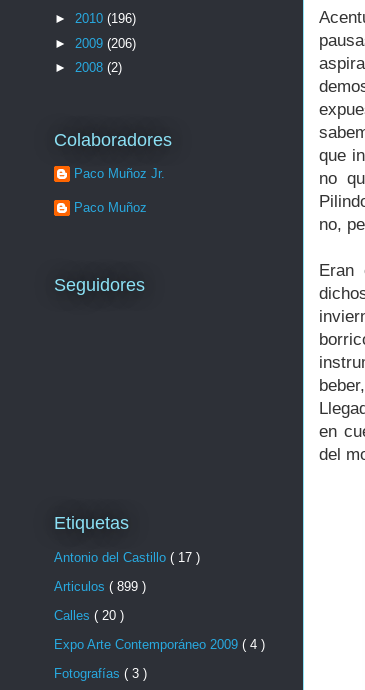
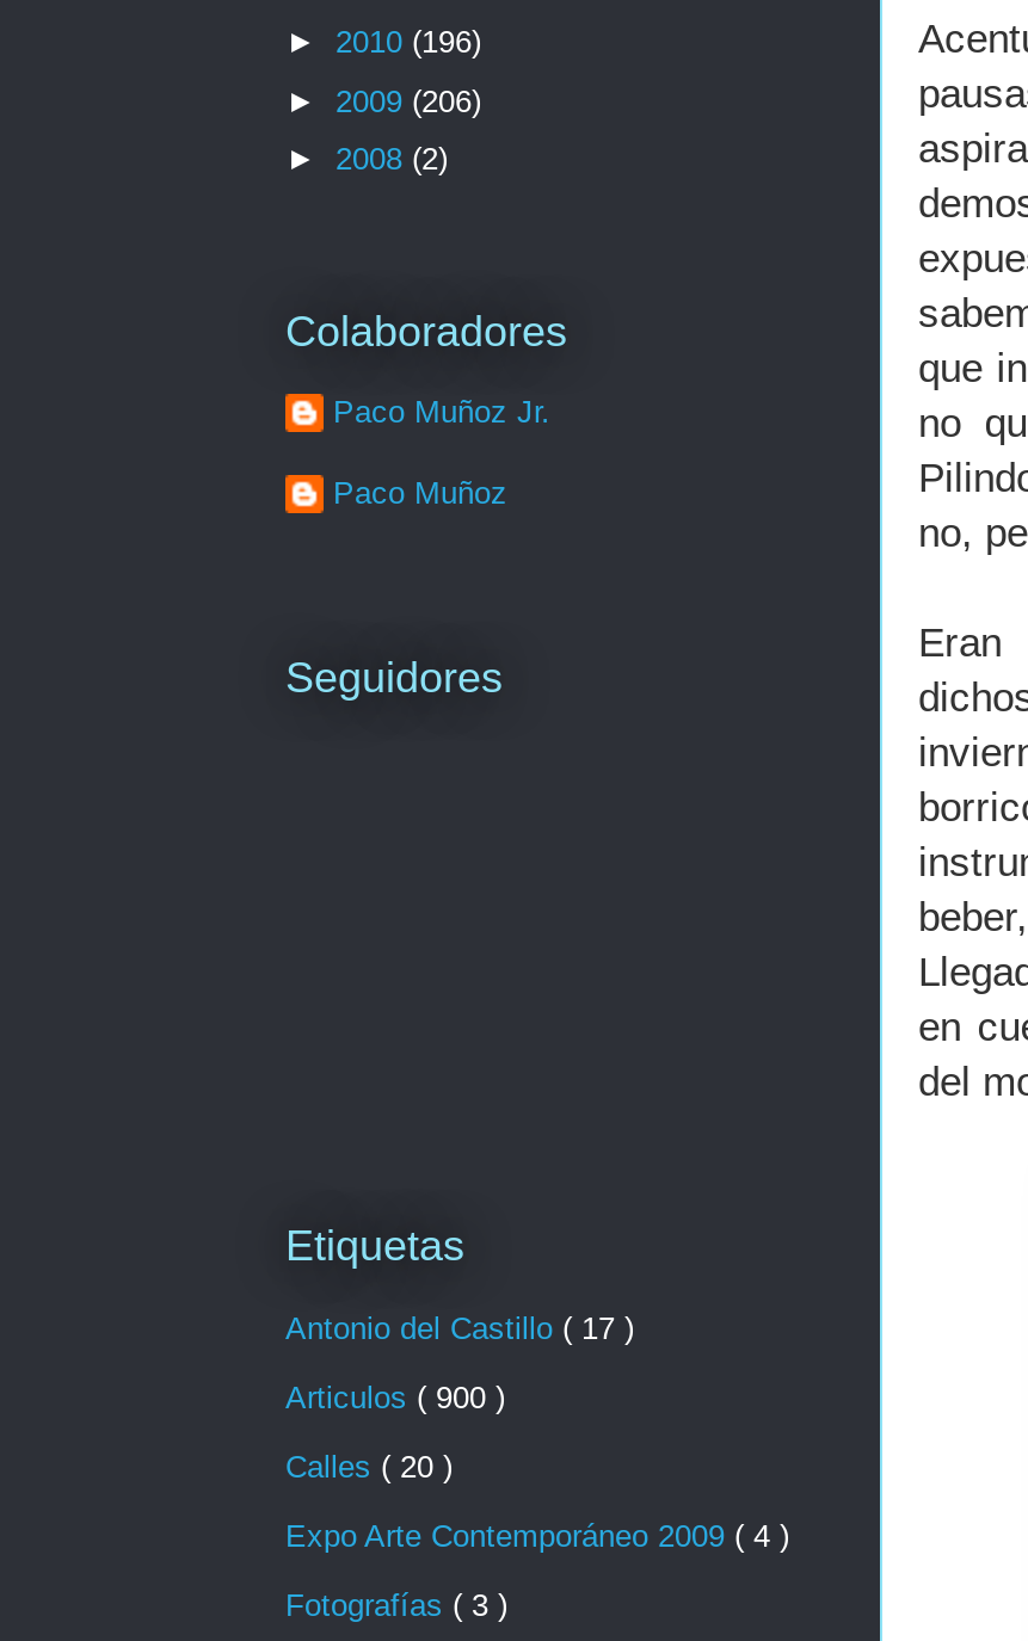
[54,579,146,594] Articulos ( 899 ) -> [285,1379,505,1415] Articulos ( 900 )

